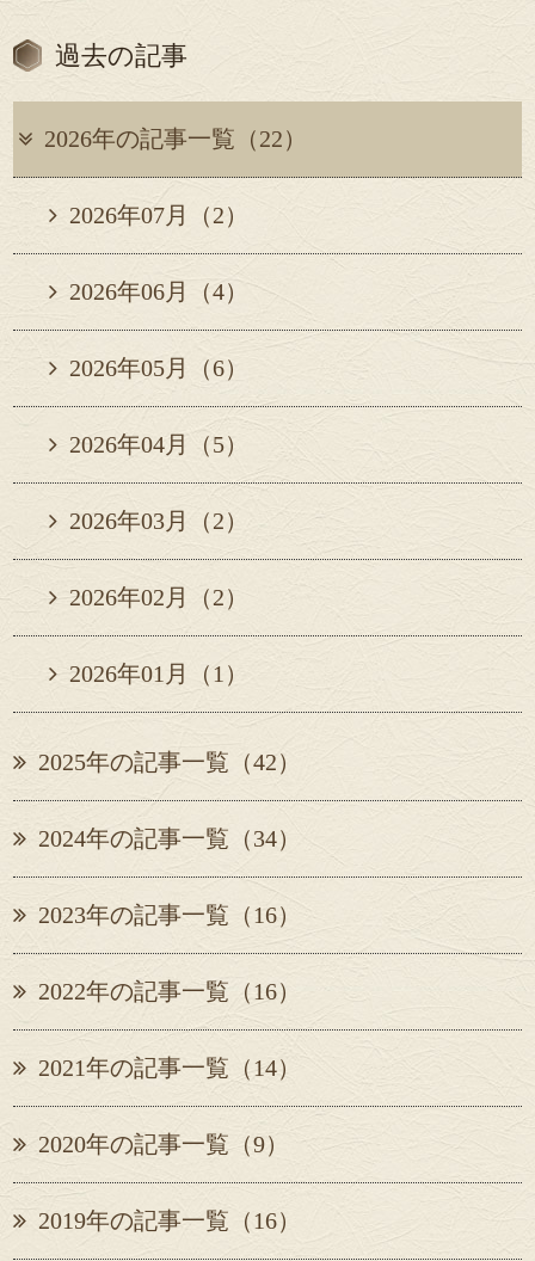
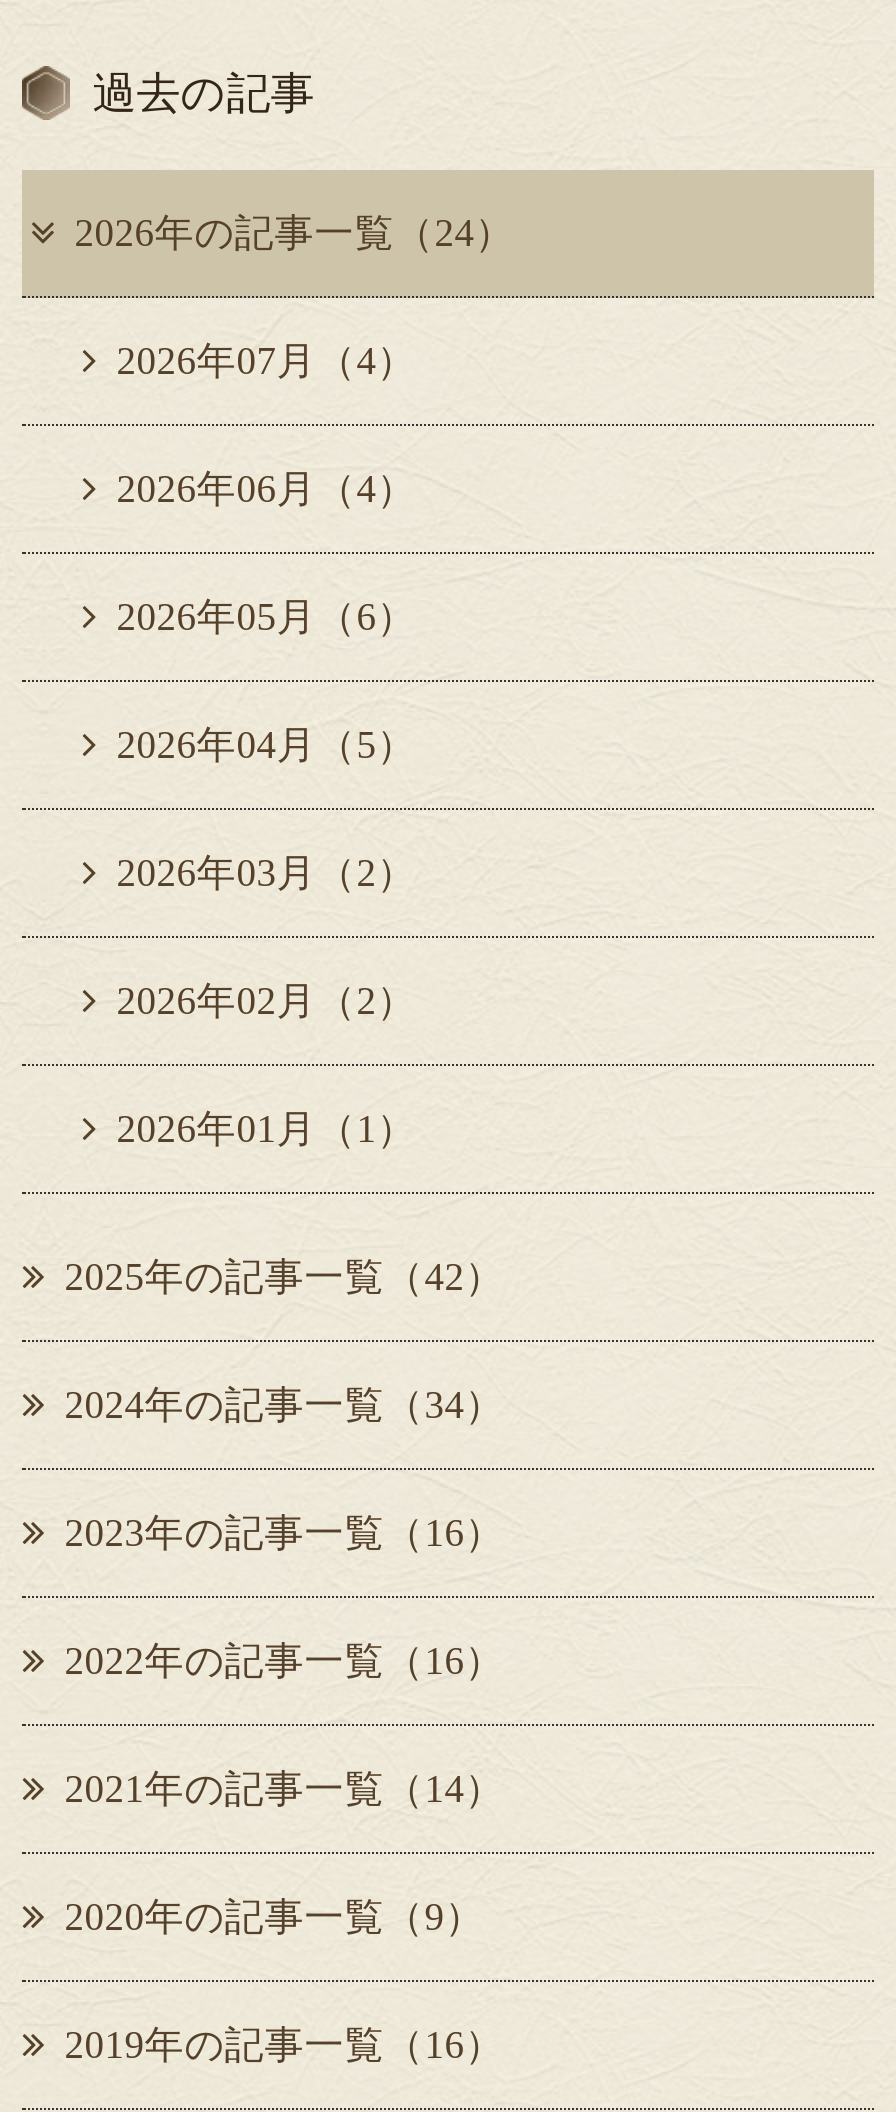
[44,125,307,151] 2026年の記事一覧（22） -> [74,209,514,253] 2026年の記事一覧（24）
[70,201,249,228] 2026年07月（2） -> [116,337,416,381] 2026年07月（4）

